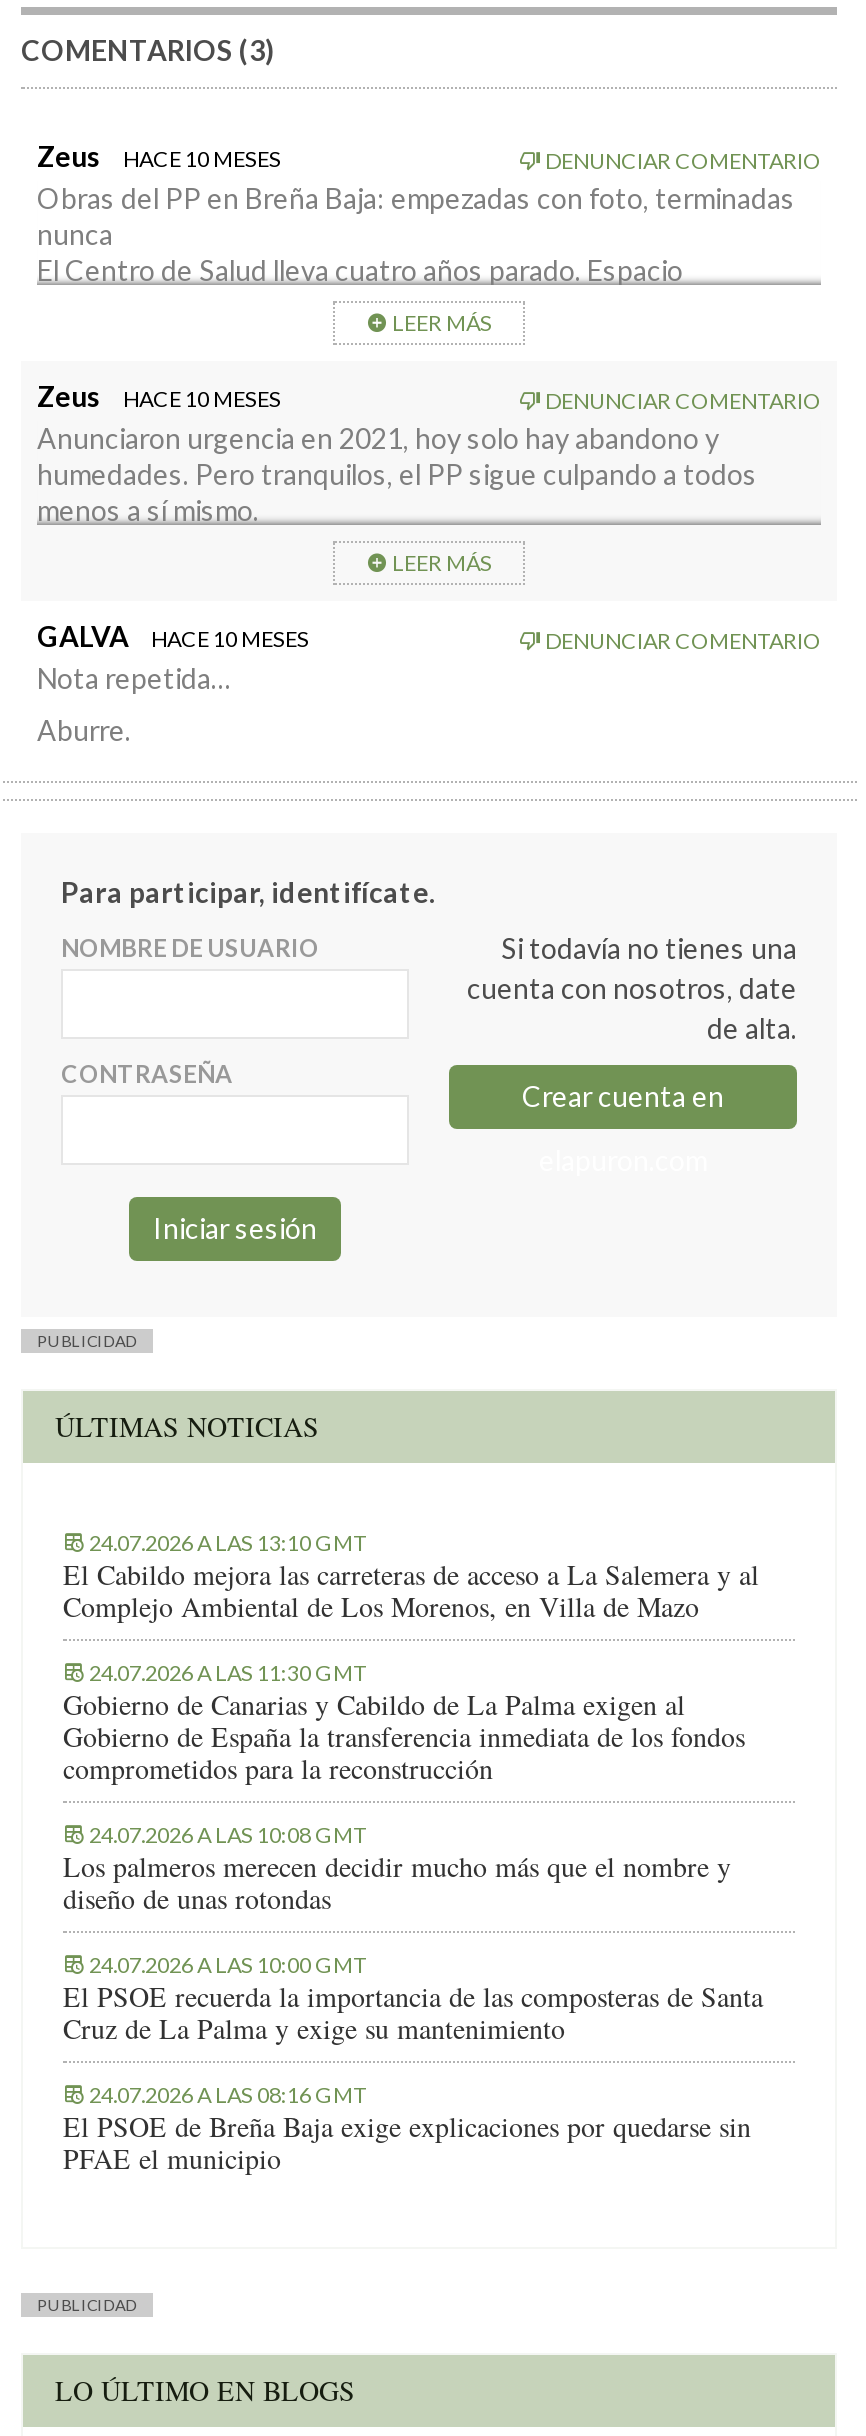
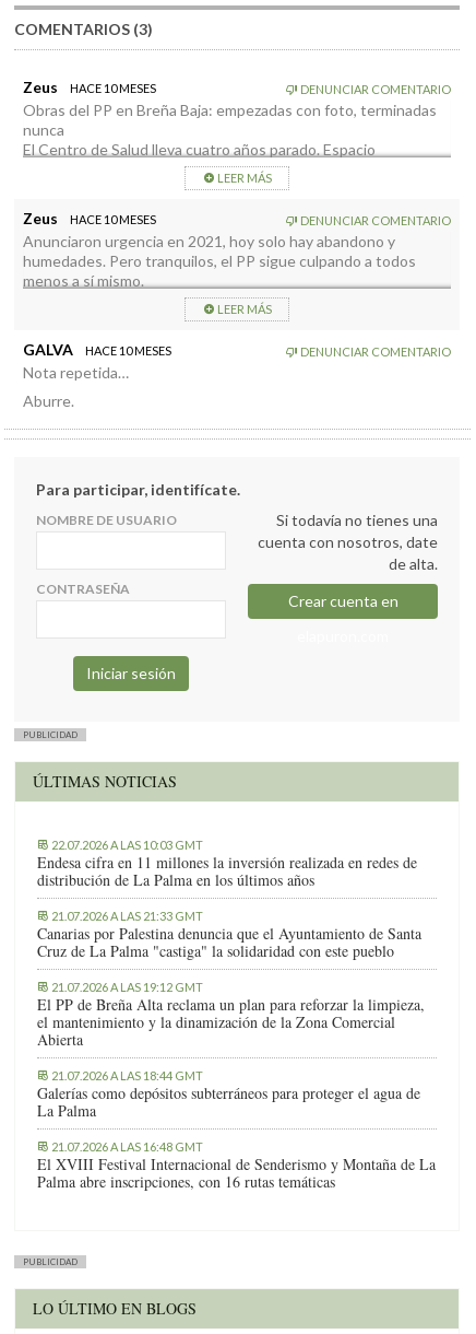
[63,1528,759,1624] 24.07.2026 A LAS 13:10 GMT | El Cabildo mejora las carreteras de acceso a La Salemera y al | Complejo Ambiental de Los Morenos, en Villa de Mazo -> [37,837,417,890] 22.07.2026 A LAS 10:03 GMT | Endesa cifra en 11 millones la inversión realizada en redes de | distribución de La Palma en los últimos años
[63,1658,745,1786] 24.07.2026 A LAS 11:30 GMT | Gobierno de Canarias y Cabildo de La Palma exigen al | Gobierno de España la transferencia inmediata de los fondos | comprometidos para la reconstrucción -> [37,908,421,961] 21.07.2026 A LAS 21:33 GMT | Canarias por Palestina denuncia que el Ayuntamiento de Santa | Cruz de La Palma "castiga" la solidaridad con este pueblo
[63,1820,731,1916] 24.07.2026 A LAS 10:08 GMT | Los palmeros merecen decidir mucho más que el nombre y | diseño de unas rotondas -> [37,979,425,1049] 21.07.2026 A LAS 19:12 GMT | El PP de Breña Alta reclama un plan para reforzar la limpieza, | el mantenimiento y la dinamización de la Zona Comercial | Abierta
[63,1950,763,2046] 24.07.2026 A LAS 10:00 GMT | El PSOE recuerda la importancia de las composteras de Santa | Cruz de La Palma y exige su mantenimiento -> [37,1068,420,1120] 21.07.2026 A LAS 18:44 GMT | Galerías como depósitos subterráneos para proteger el agua de | La Palma
[63,2080,751,2176] 24.07.2026 A LAS 08:16 GMT | El PSOE de Breña Baja exige explicaciones por quedarse sin | PFAE el municipio -> [37,1139,436,1192] 21.07.2026 A LAS 16:48 GMT | El XVIII Festival Internacional de Senderismo y Montaña de La | Palma abre inscripciones, con 16 rutas temáticas

